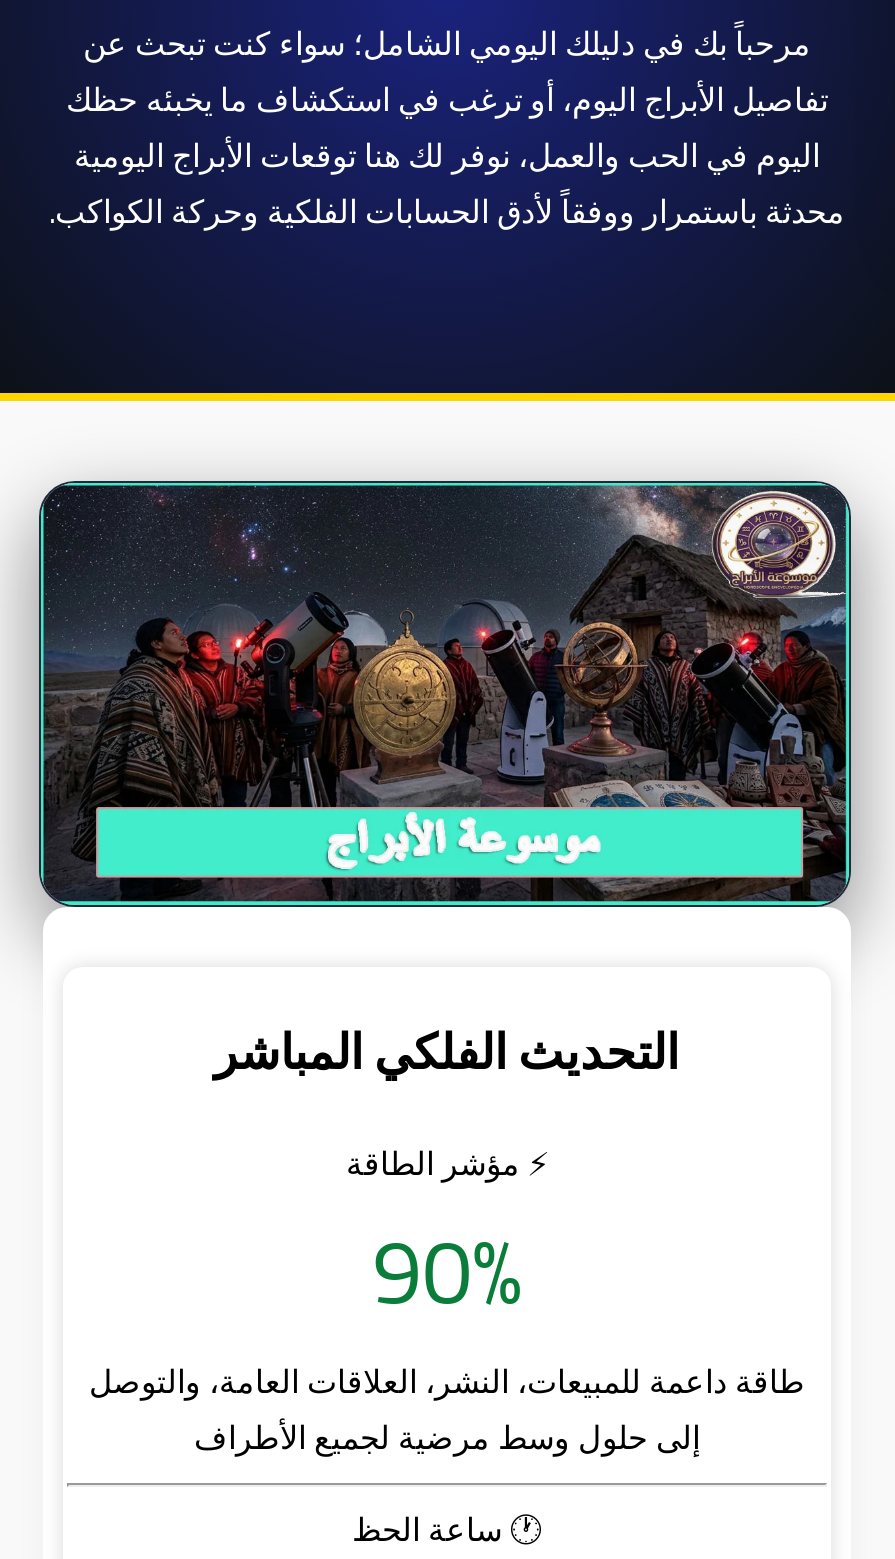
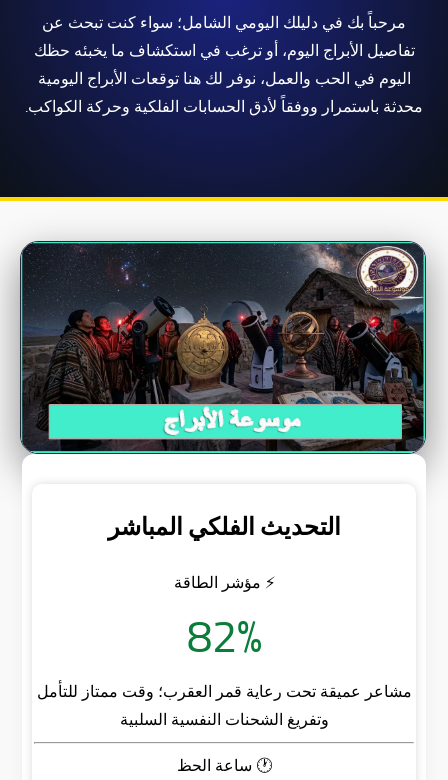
[89,1207,805,1463] 90% | طاقة داعمة للمبيعات، النشر، العلاقات العامة، والتوصل | إلى حلول وسط مرضية لجميع الأطراف -> [36,604,411,732] 82% | مشاعر عميقة تحت رعاية قمر العقرب؛ وقت ممتاز للتأمل | وتفريغ الشحنات النفسية السلبية

